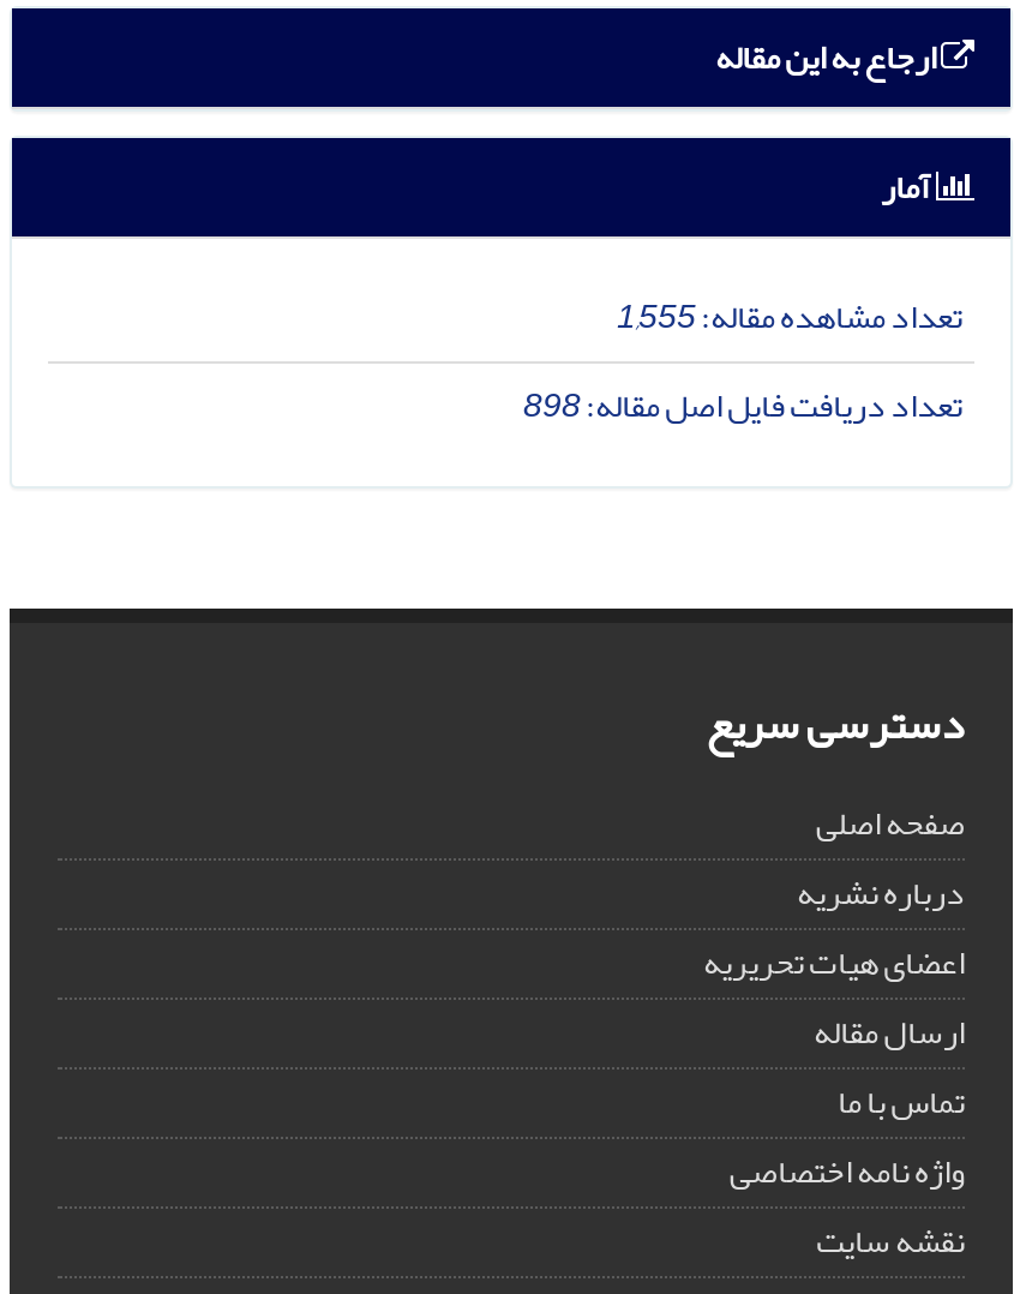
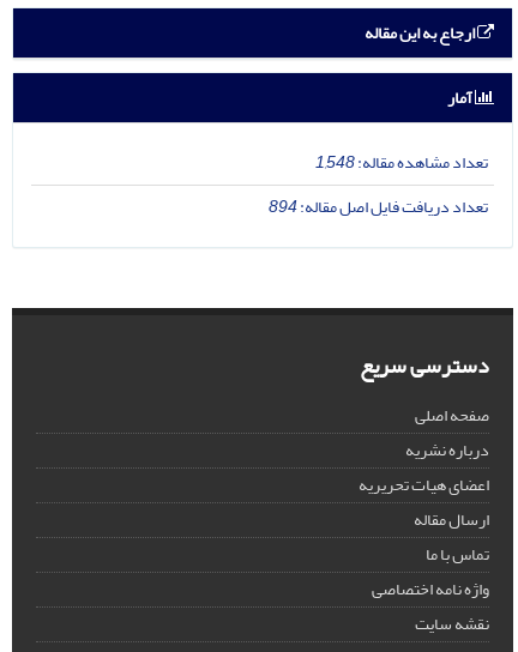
[617,285,962,350] تعداد مشاهده مقاله:1,555 -> [315,147,488,179] تعداد مشاهده مقاله:1,548
[523,374,962,439] تعداد دریافت فایل اصل مقاله:898 -> [269,191,488,223] تعداد دریافت فایل اصل مقاله:894

